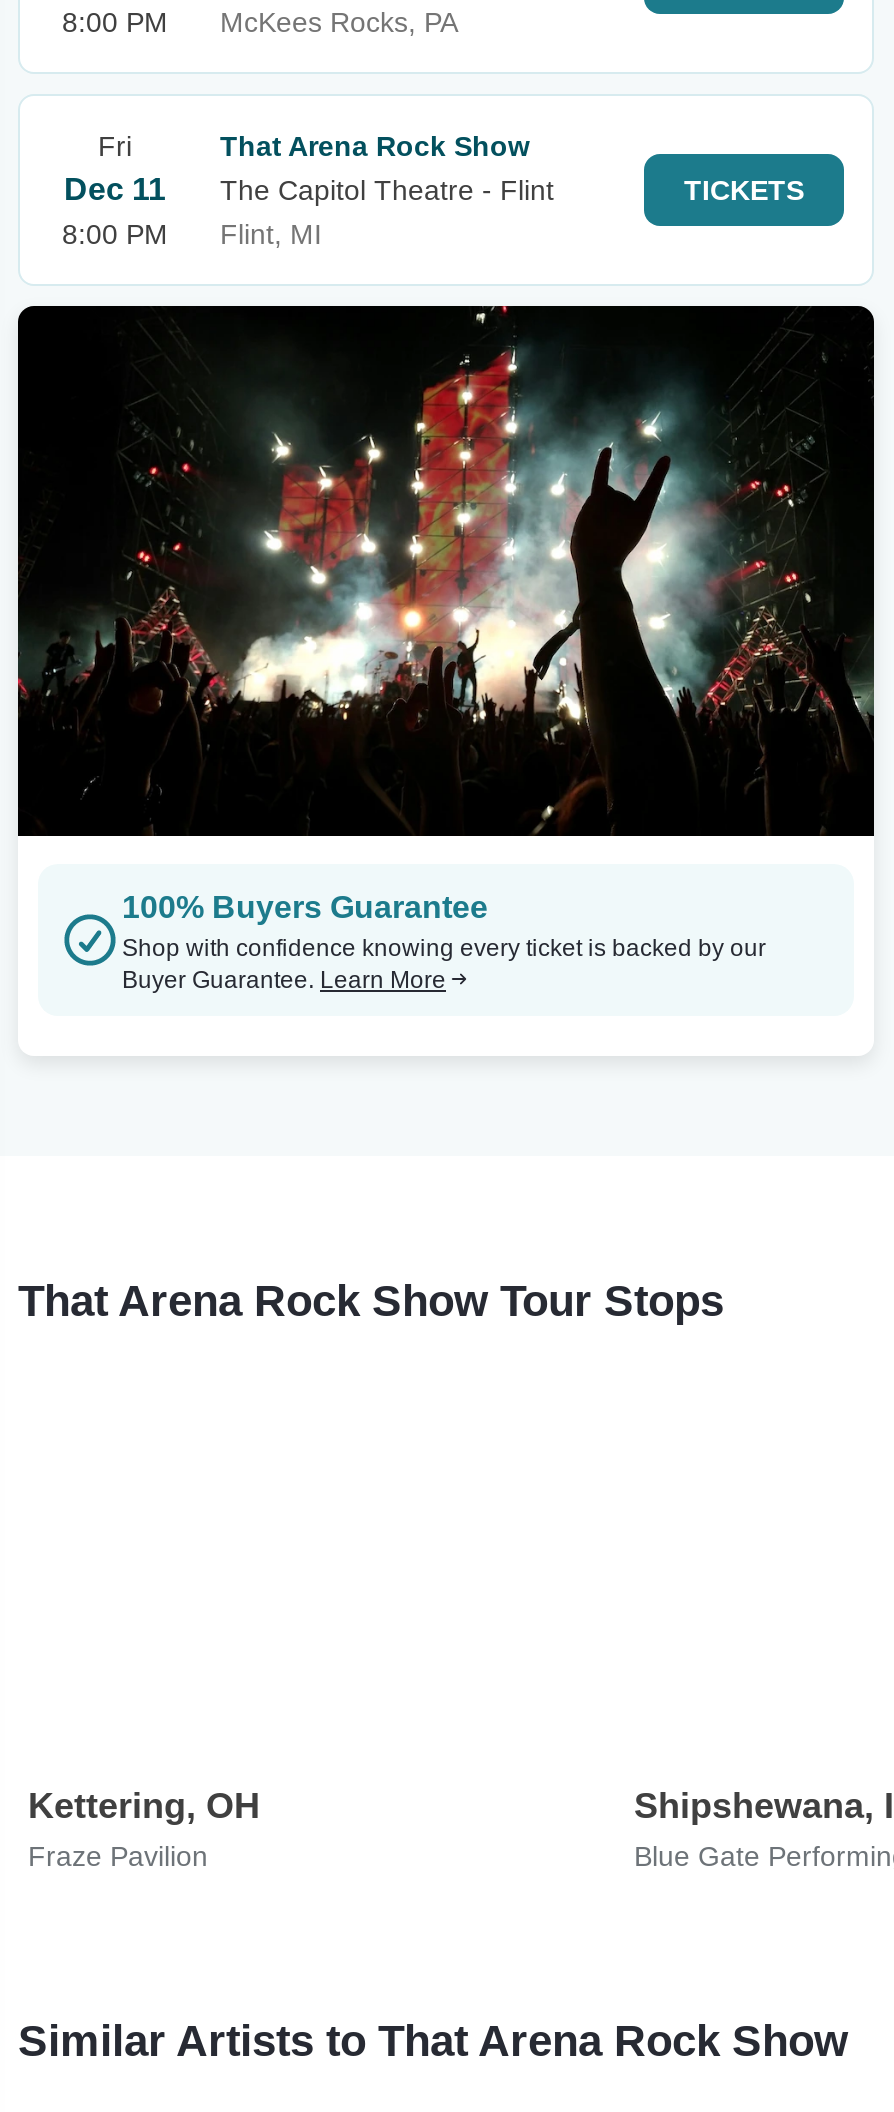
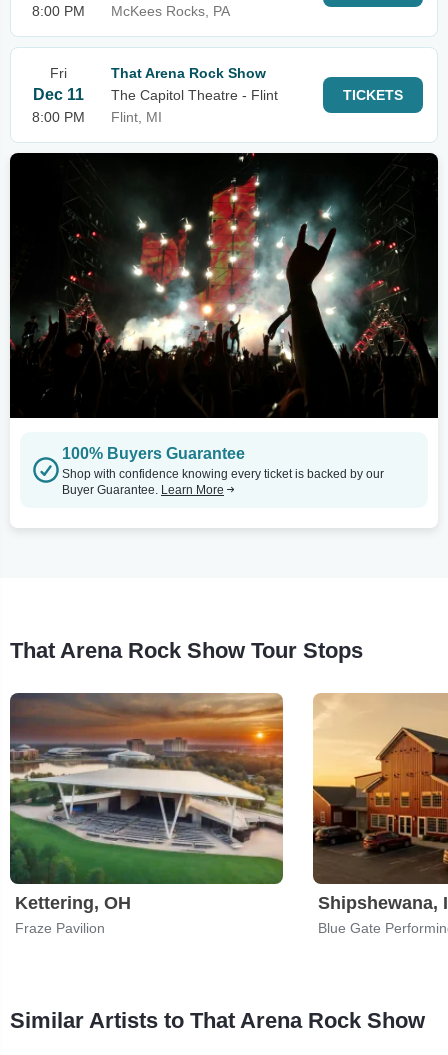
none -> [9,692,284,885] [image]
none -> [312,692,445,885] [image]

